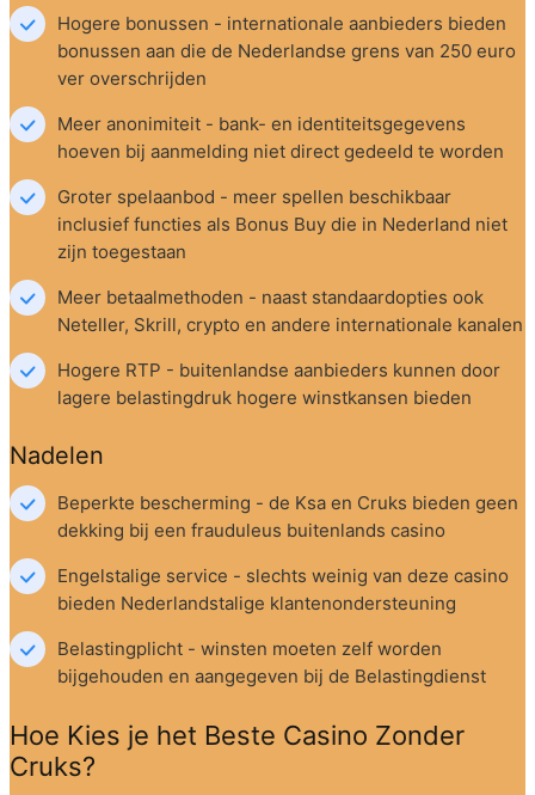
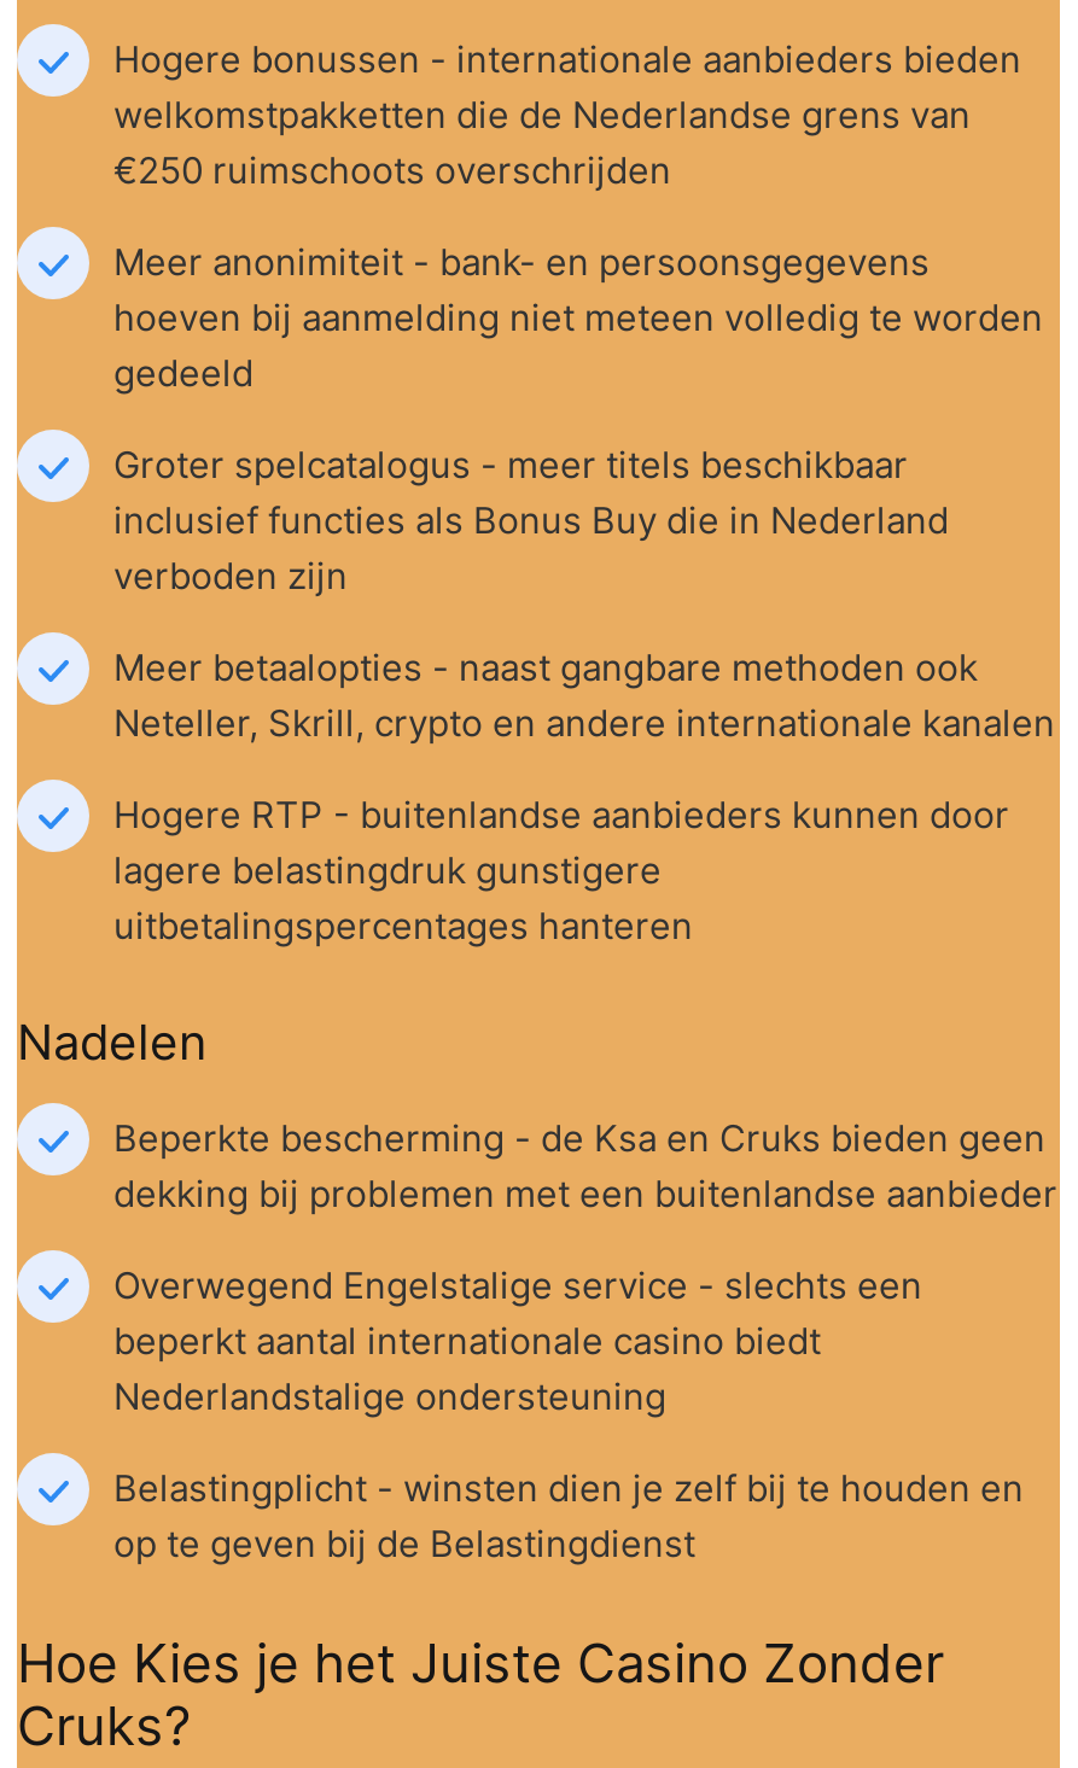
[57,39,516,90] bonussen aan die de Nederlandse grens van 250 euro | ver overschrijden -> [113,92,971,193] welkomstpakketten die de Nederlandse grens van | €250 ruimschoots overschrijden
[57,112,504,163] Meer anonimiteit - bank- en identiteitsgegevens | hoeven bij aanmelding niet direct gedeeld te worden -> [113,239,1043,396] Meer anonimiteit - bank- en persoonsgegevens | hoeven bij aanmelding niet meteen volledig te worden | gedeeld
[57,185,508,263] Groter spelaanbod - meer spellen beschikbaar | inclusief functies als Bonus Buy die in Nederland niet | zijn toegestaan -> [113,442,949,599] Groter spelcatalogus - meer titels beschikbaar | inclusief functies als Bonus Buy die in Nederland | verboden zijn
[57,286,484,308] Meer betaalmethoden - naast standaardopties ook -> [113,644,978,690] Meer betaalopties - naast gangbare methoden ook
[57,386,472,409] lagere belastingdruk hogere winstkansen bieden -> [113,847,693,949] lagere belastingdruk gunstigere | uitbetalingspercentages hanteren
[57,519,445,542] dekking bij een frauduleus buitenlands casino -> [113,1171,1057,1216] dekking bij problemen met een buitenlandse aanbieder
[57,564,509,614] Engelstalige service - slechts weinig van deze casino | bieden Nederlandstalige klantenondersteuning -> [113,1262,922,1419] Overwegend Engelstalige service - slechts een | beperkt aantal internationale casino biedt | Nederlandstalige ondersteuning
[57,637,486,687] Belastingplicht - winsten moeten zelf worden | bijgehouden en aangegeven bij de Belastingdienst -> [113,1465,1024,1566] Belastingplicht - winsten dien je zelf bij te houden en | op te geven bij de Belastingdienst
[10,720,465,751] Hoe Kies je het Beste Casino Zonder -> [17,1632,944,1694] Hoe Kies je het Juiste Casino Zonder

